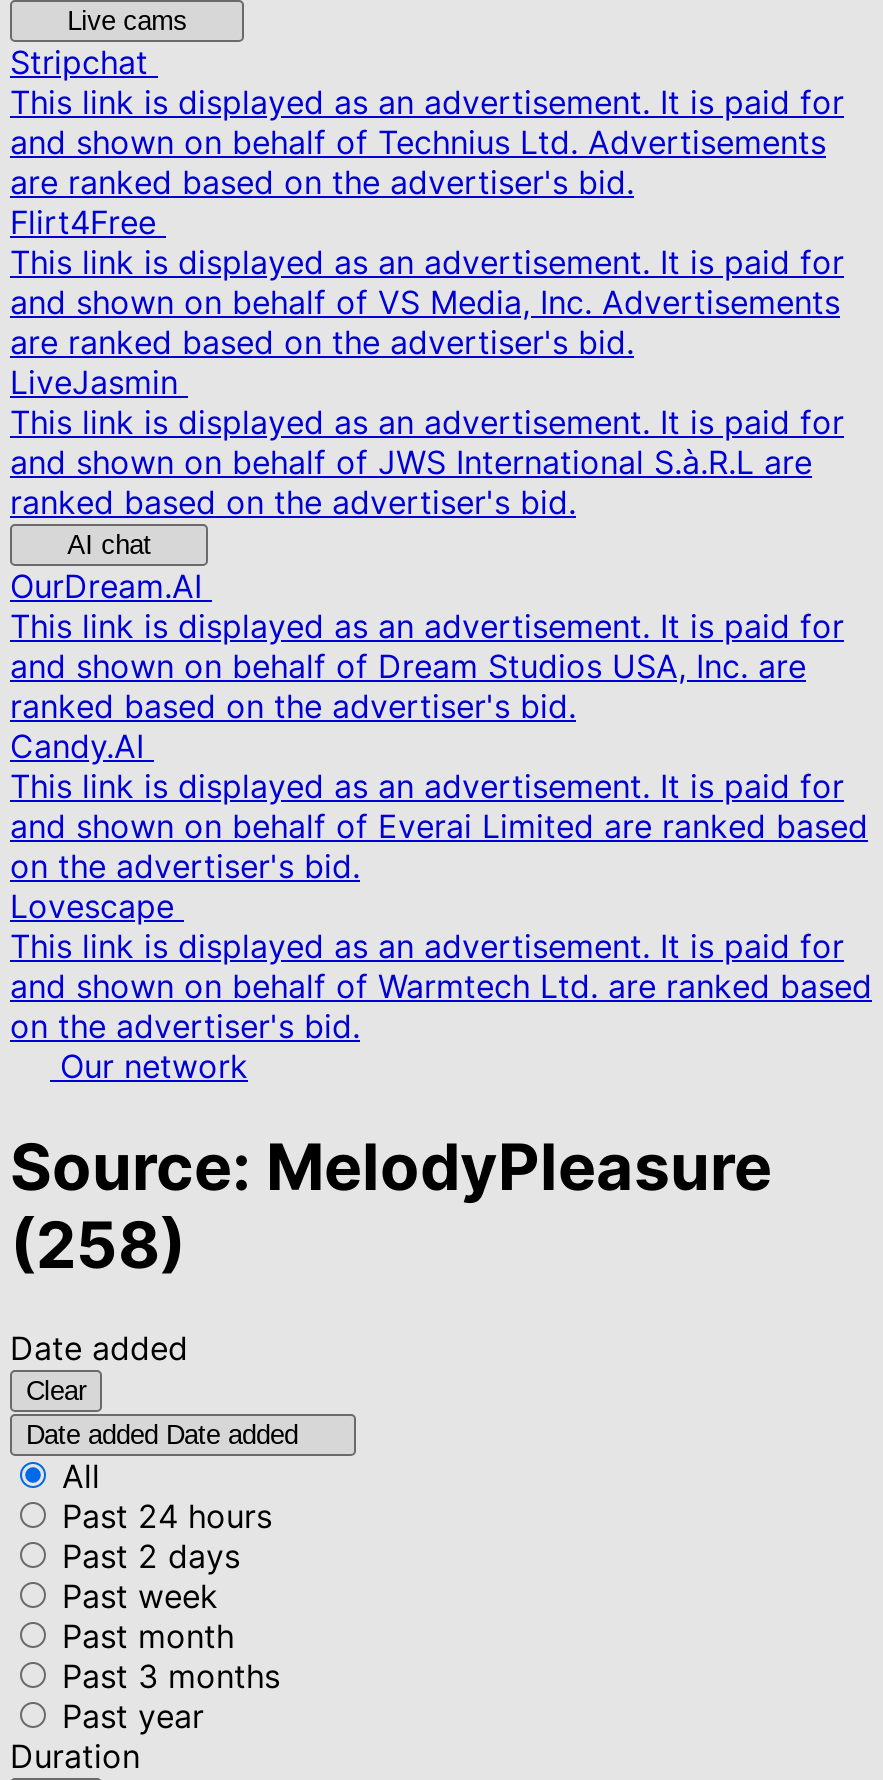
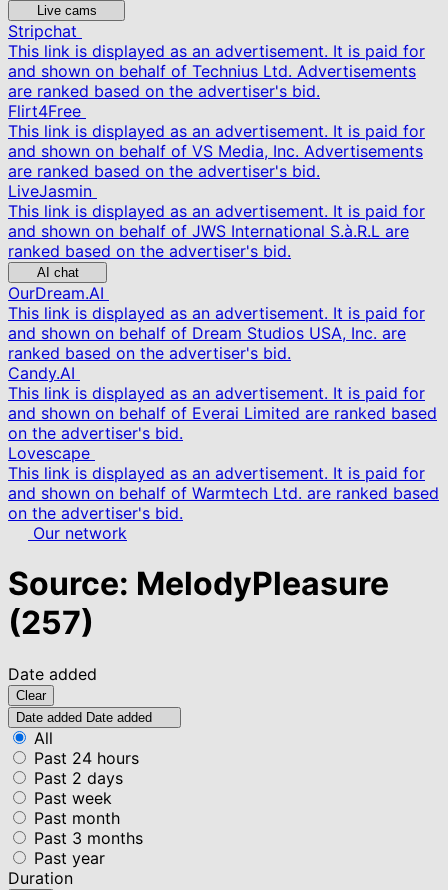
[10,1207,186,1285] (258) -> [8,603,94,642] (257)

